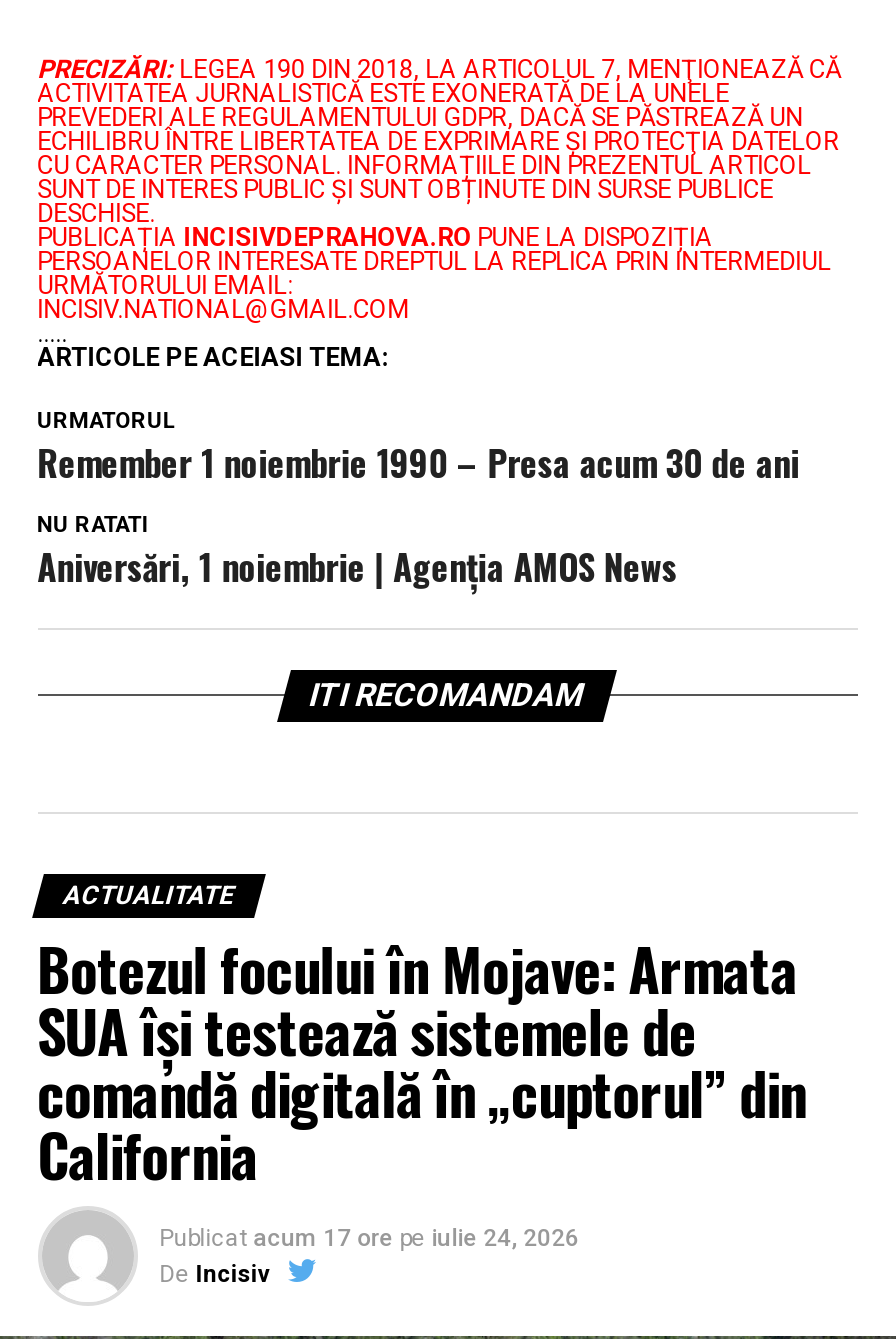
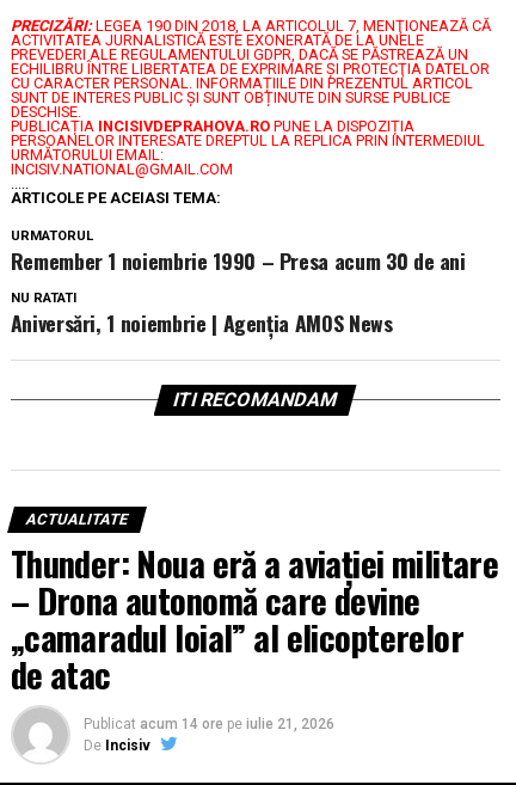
[37,925,806,1251] Botezul focului în Mojave: Armata | SUA își testează sistemele de | comandă digitală în „cuptorul” din | California | Publicat acum 17 ore pe iulie 24, 2026 -> [10,537,499,732] Thunder: Noua eră a aviației militare | – Drona autonomă care devine | „camaradul loial” al elicopterelor | de atac | Publicat acum 14 ore pe iulie 21, 2026

